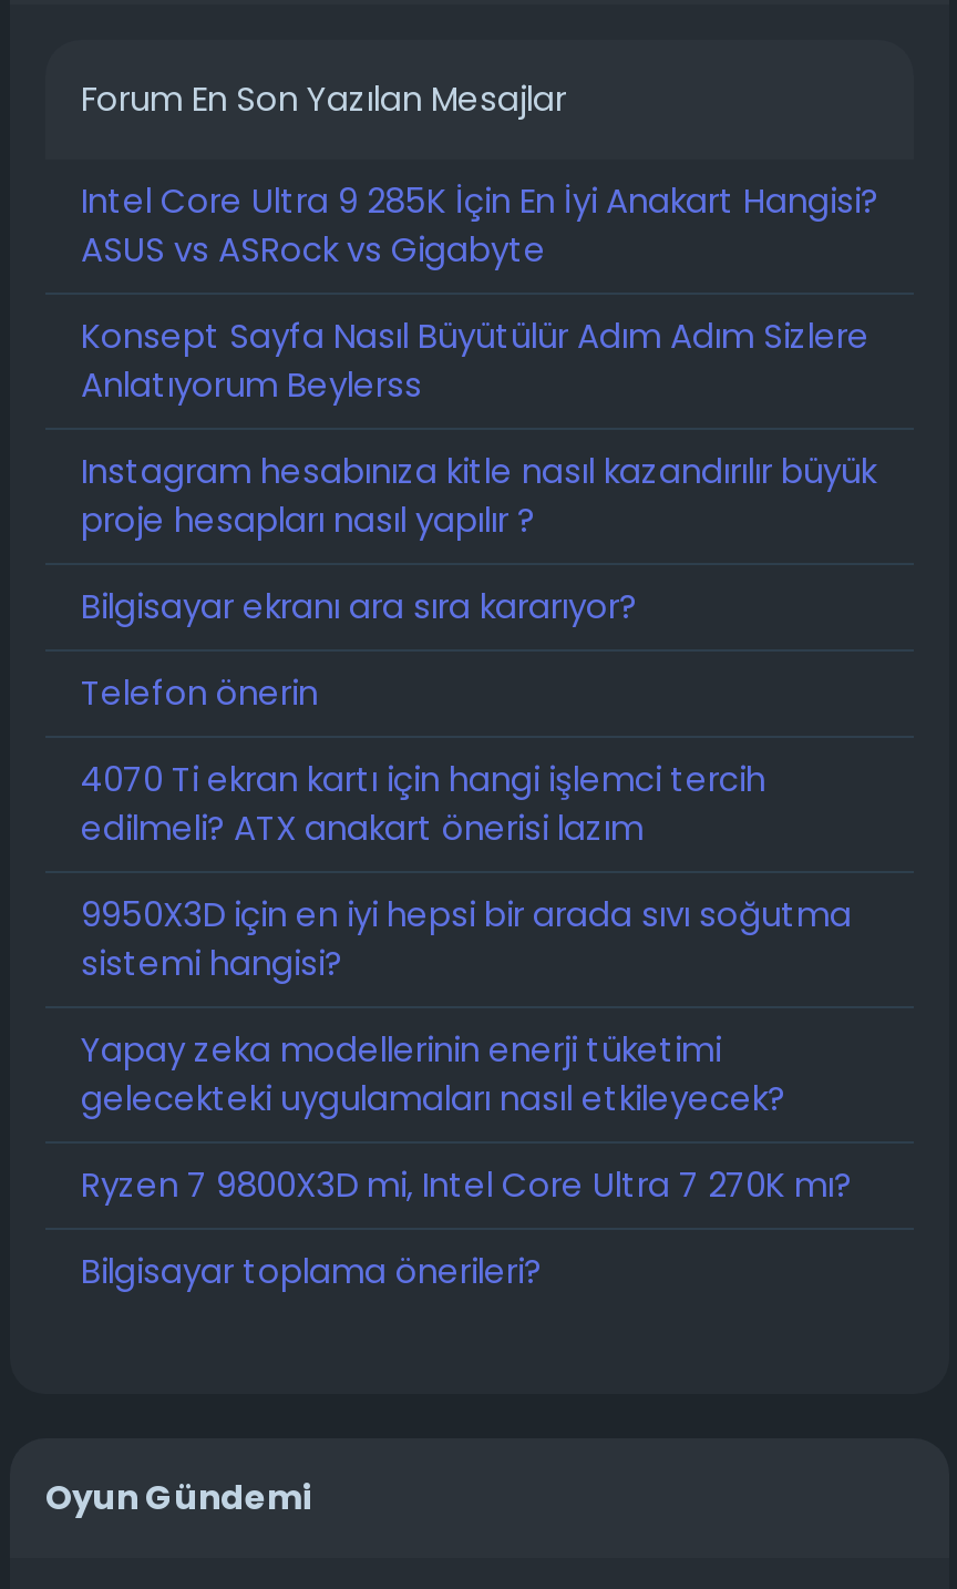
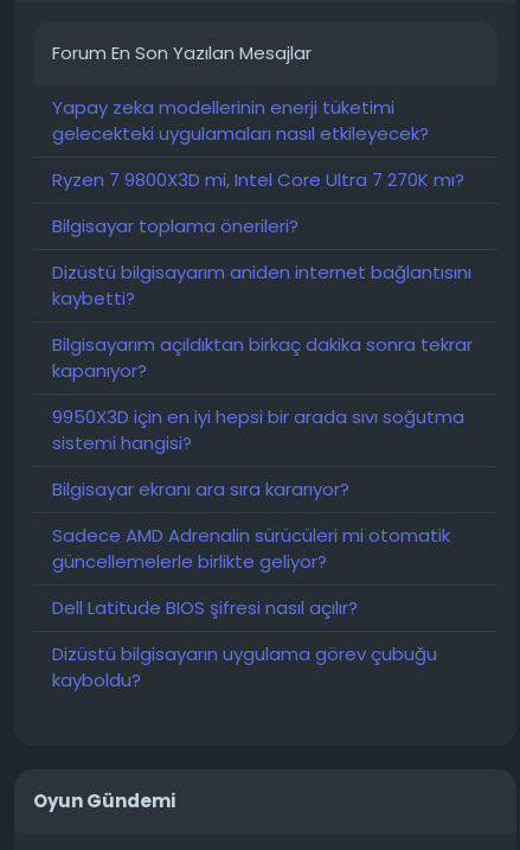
[81,177,878,850] Intel Core Ultra 9 285K İçin En İyi Anakart Hangisi? | ASUS vs ASRock vs Gigabyte | Konsept Sayfa Nasıl Büyütülür Adım Adım Sizlere | Anlatıyorum Beylerss | Instagram hesabınıza kitle nasıl kazandırılır büyük | proje hesapları nasıl yapılır ? | Telefon önerin | 4070 Ti ekran kartı için hangi işlemci tercih | edilmeli? ATX anakart önerisi lazım -> none
moved [81,582,852,986] -> [52,404,464,501]: 9950X3D için en iyi hepsi bir arada sıvı soğutma | sistemi hangisi? | Bilgisayar ekranı ara sıra kararıyor?
moved [81,1025,852,1294] -> [52,94,464,238]: Yapay zeka modellerinin enerji tüketimi | gelecekteki uygulamaları nasıl etkileyecek? | Ryzen 7 9800X3D mi, Intel Core Ultra 7 270K mı? | Bilgisayar toplama önerileri?
none -> [52,259,473,692] Dizüstü bilgisayarım aniden internet bağlantısını | kaybetti? | Bilgisayarım açıldıktan birkaç dakika sonra tekrar | kapanıyor? | Sadece AMD Adrenalin sürücüleri mi otomatik | güncellemelerle birlikte geliyor? | Dell Latitude BIOS şifresi nasıl açılır? | Dizüstü bilgisayarın uygulama görev çubuğu | kayboldu?

